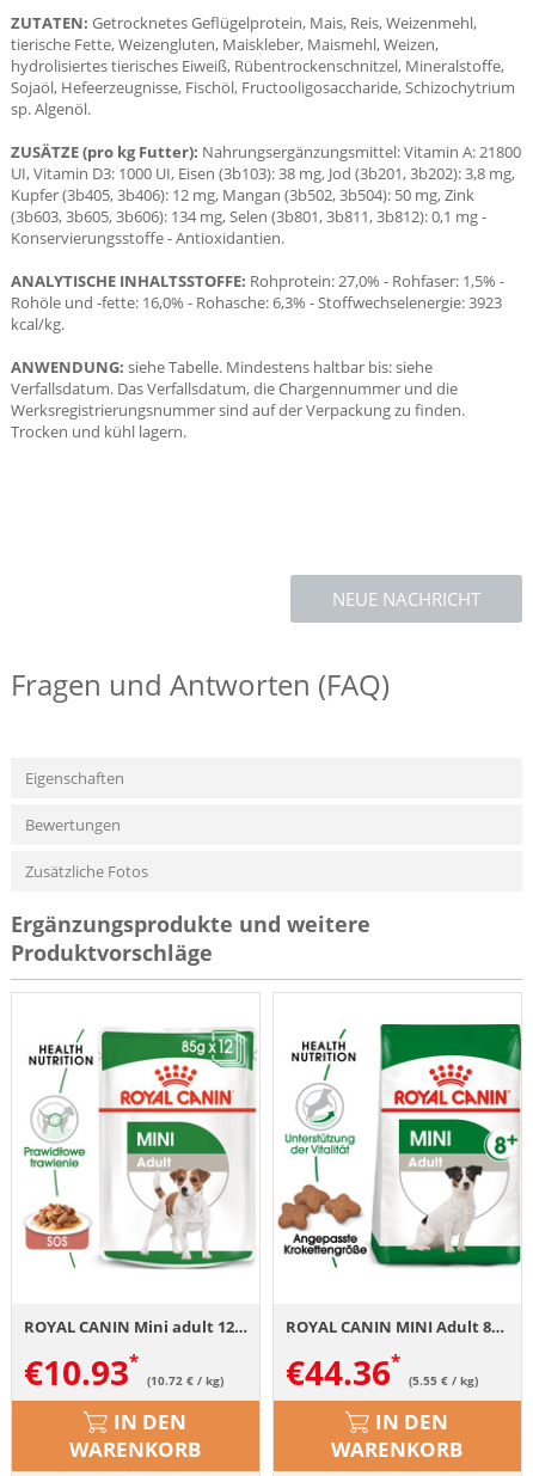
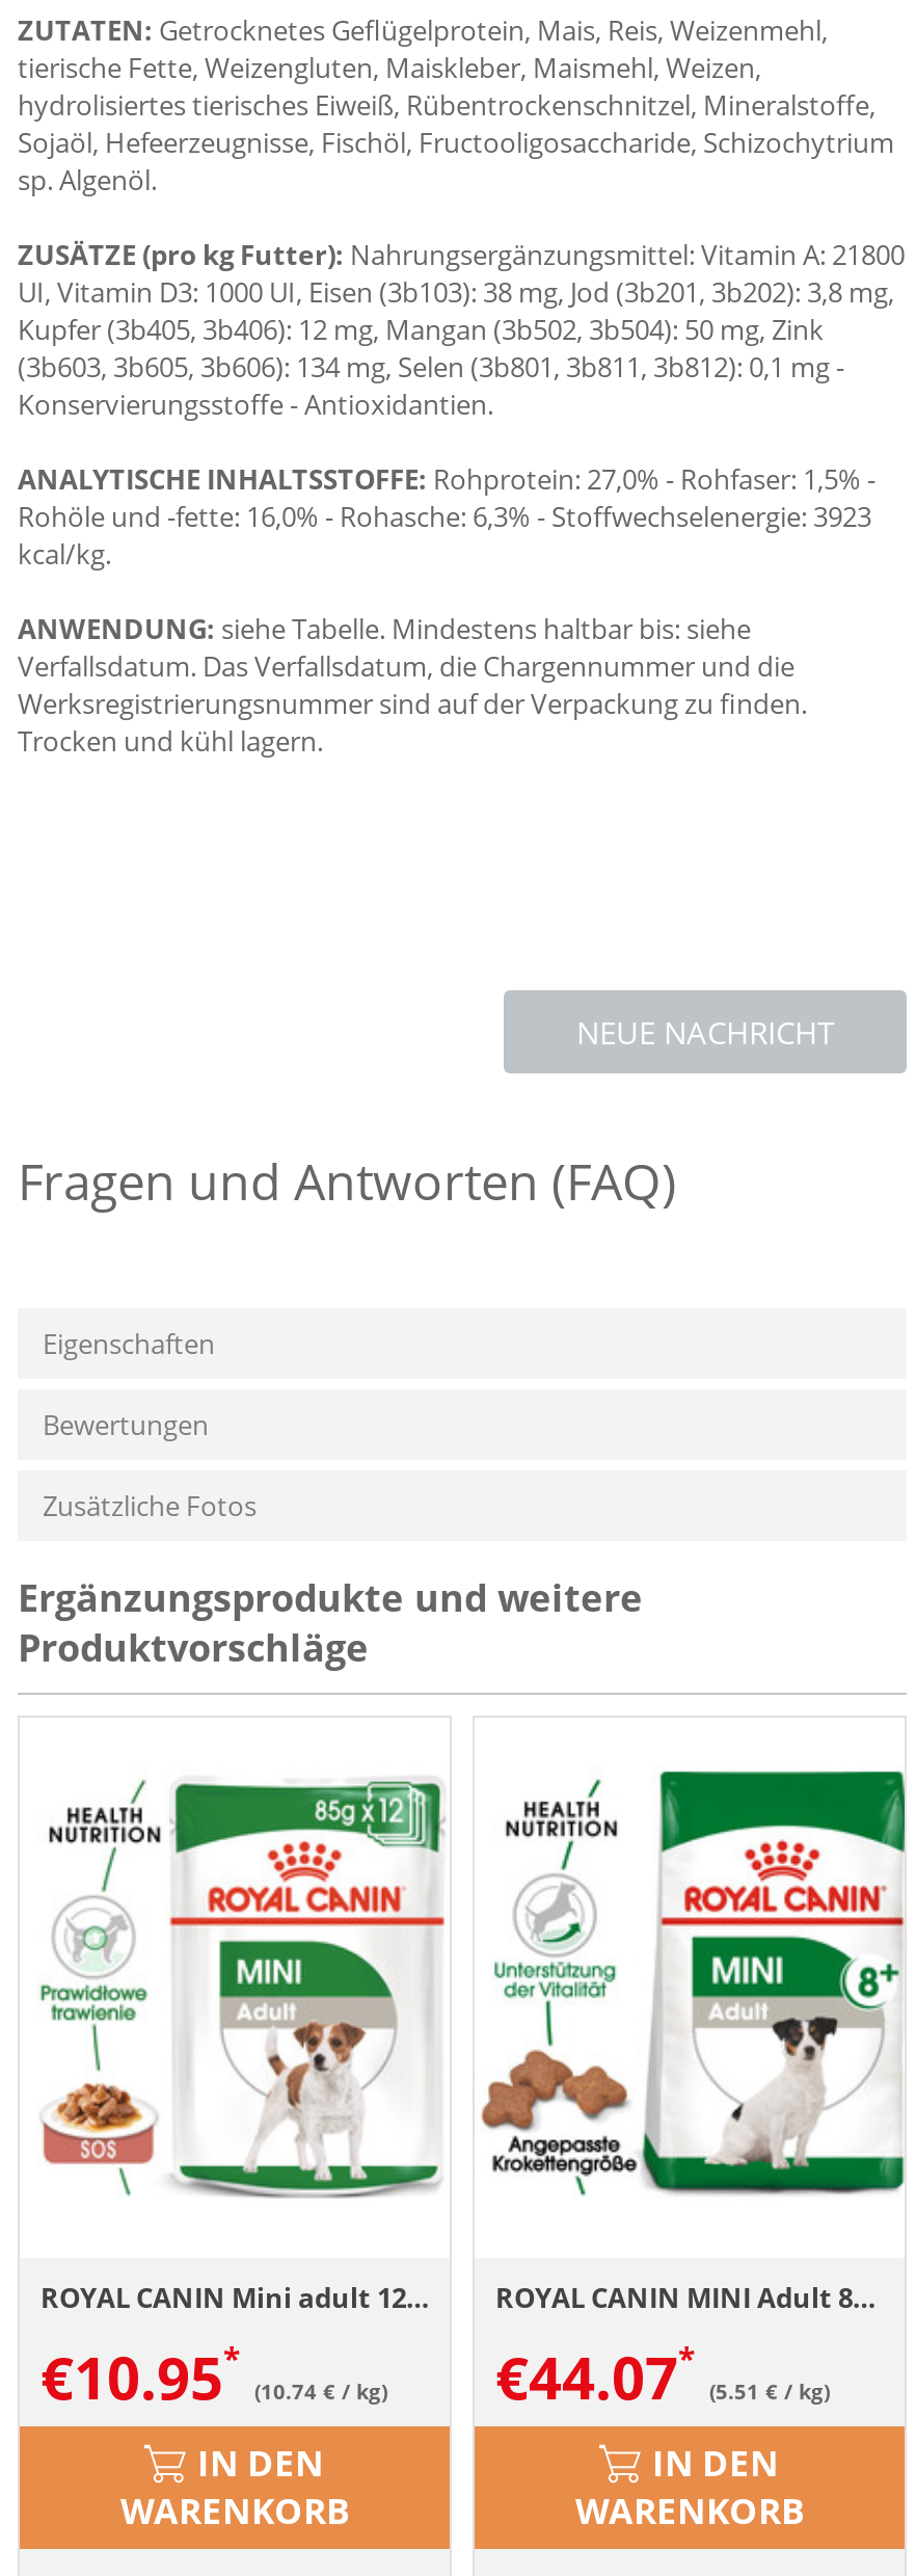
[24,1349,129,1395] €10.93 -> [41,2337,223,2416] €10.95
[286,1349,391,1395] €44.36 -> [495,2337,678,2416] €44.07
[147,1372,223,1389] (10.72 € / kg) -> [254,2376,387,2406] (10.74 € / kg)
[409,1372,478,1389] (5.55 € / kg) -> [709,2376,830,2406] (5.51 € / kg)

